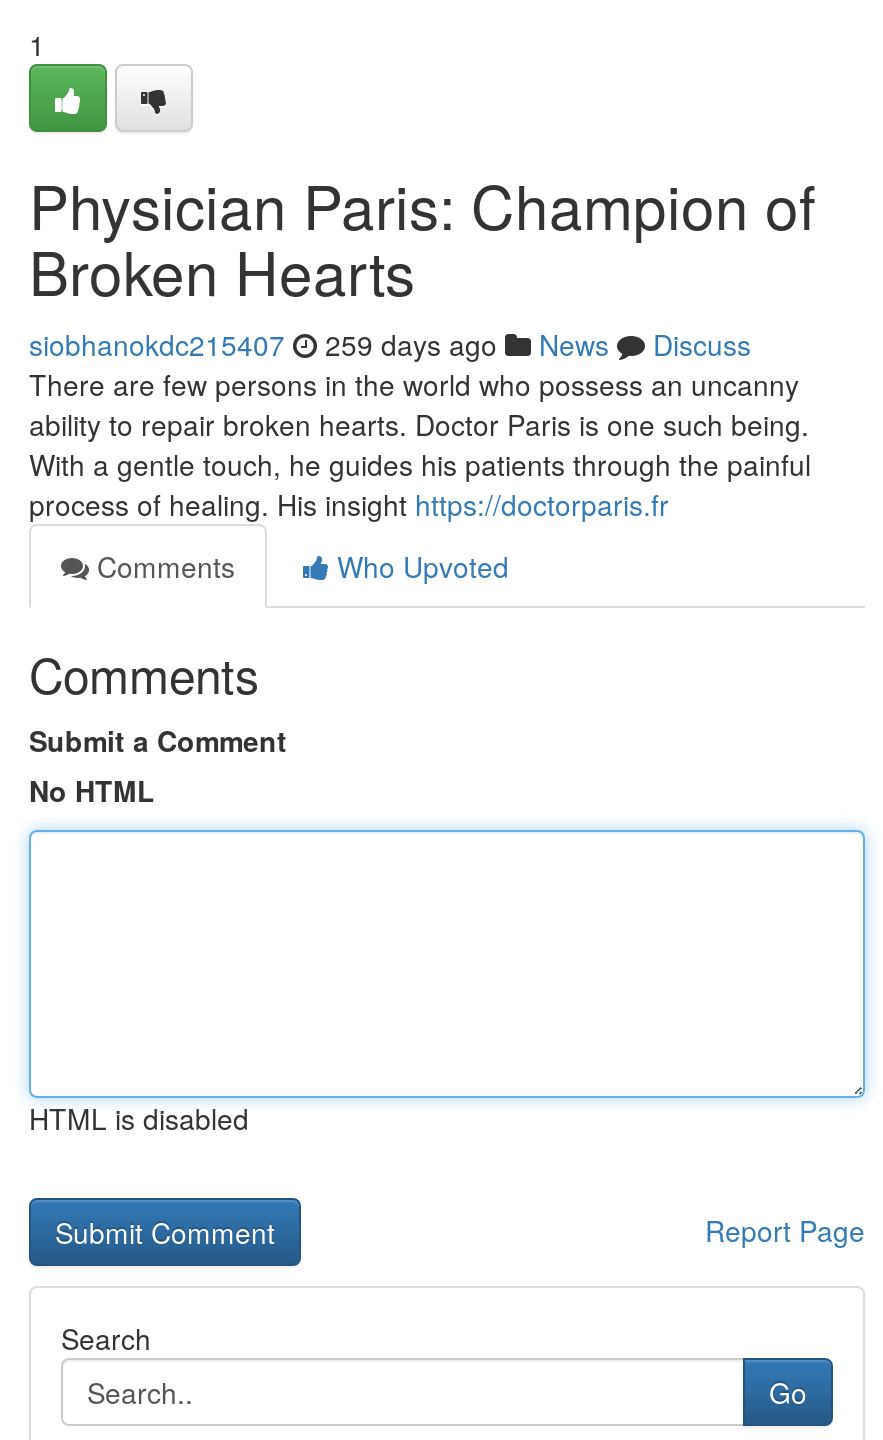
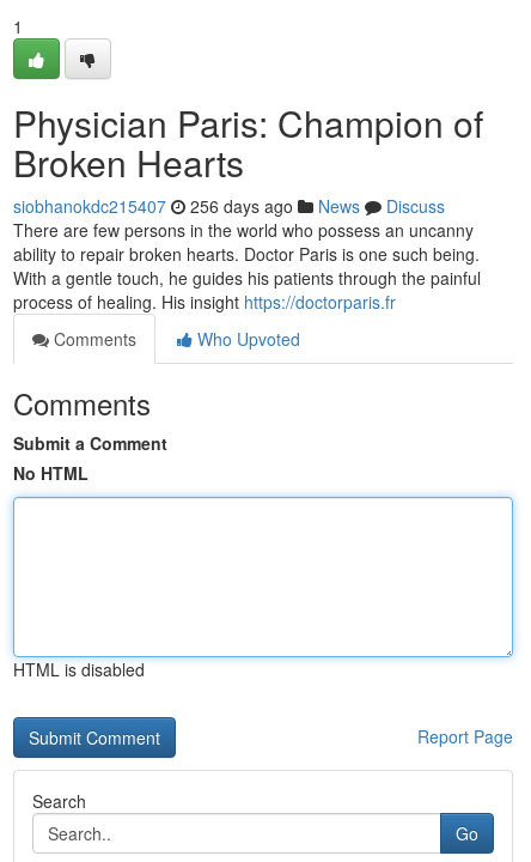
[29,324,751,364] siobhanokdc215407 259 days ago News Discuss -> [13,194,445,218] siobhanokdc215407 256 days ago News Discuss

